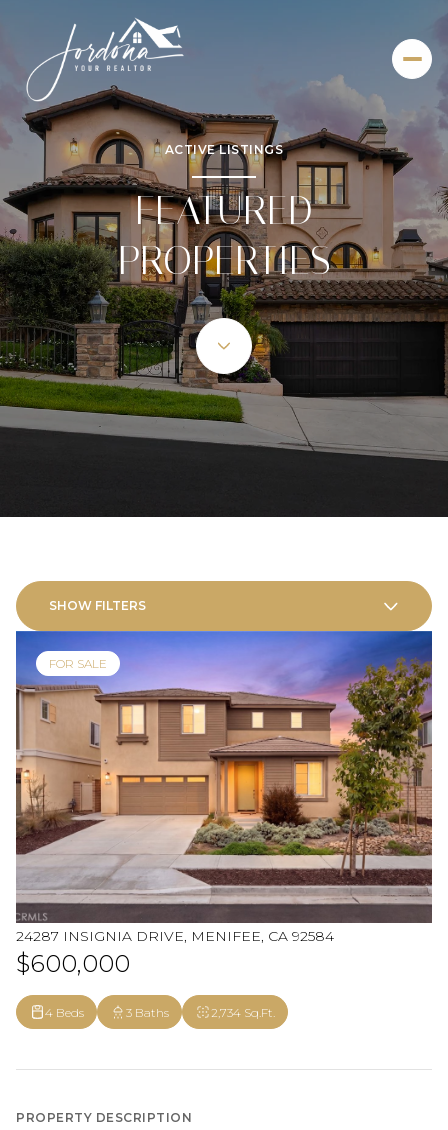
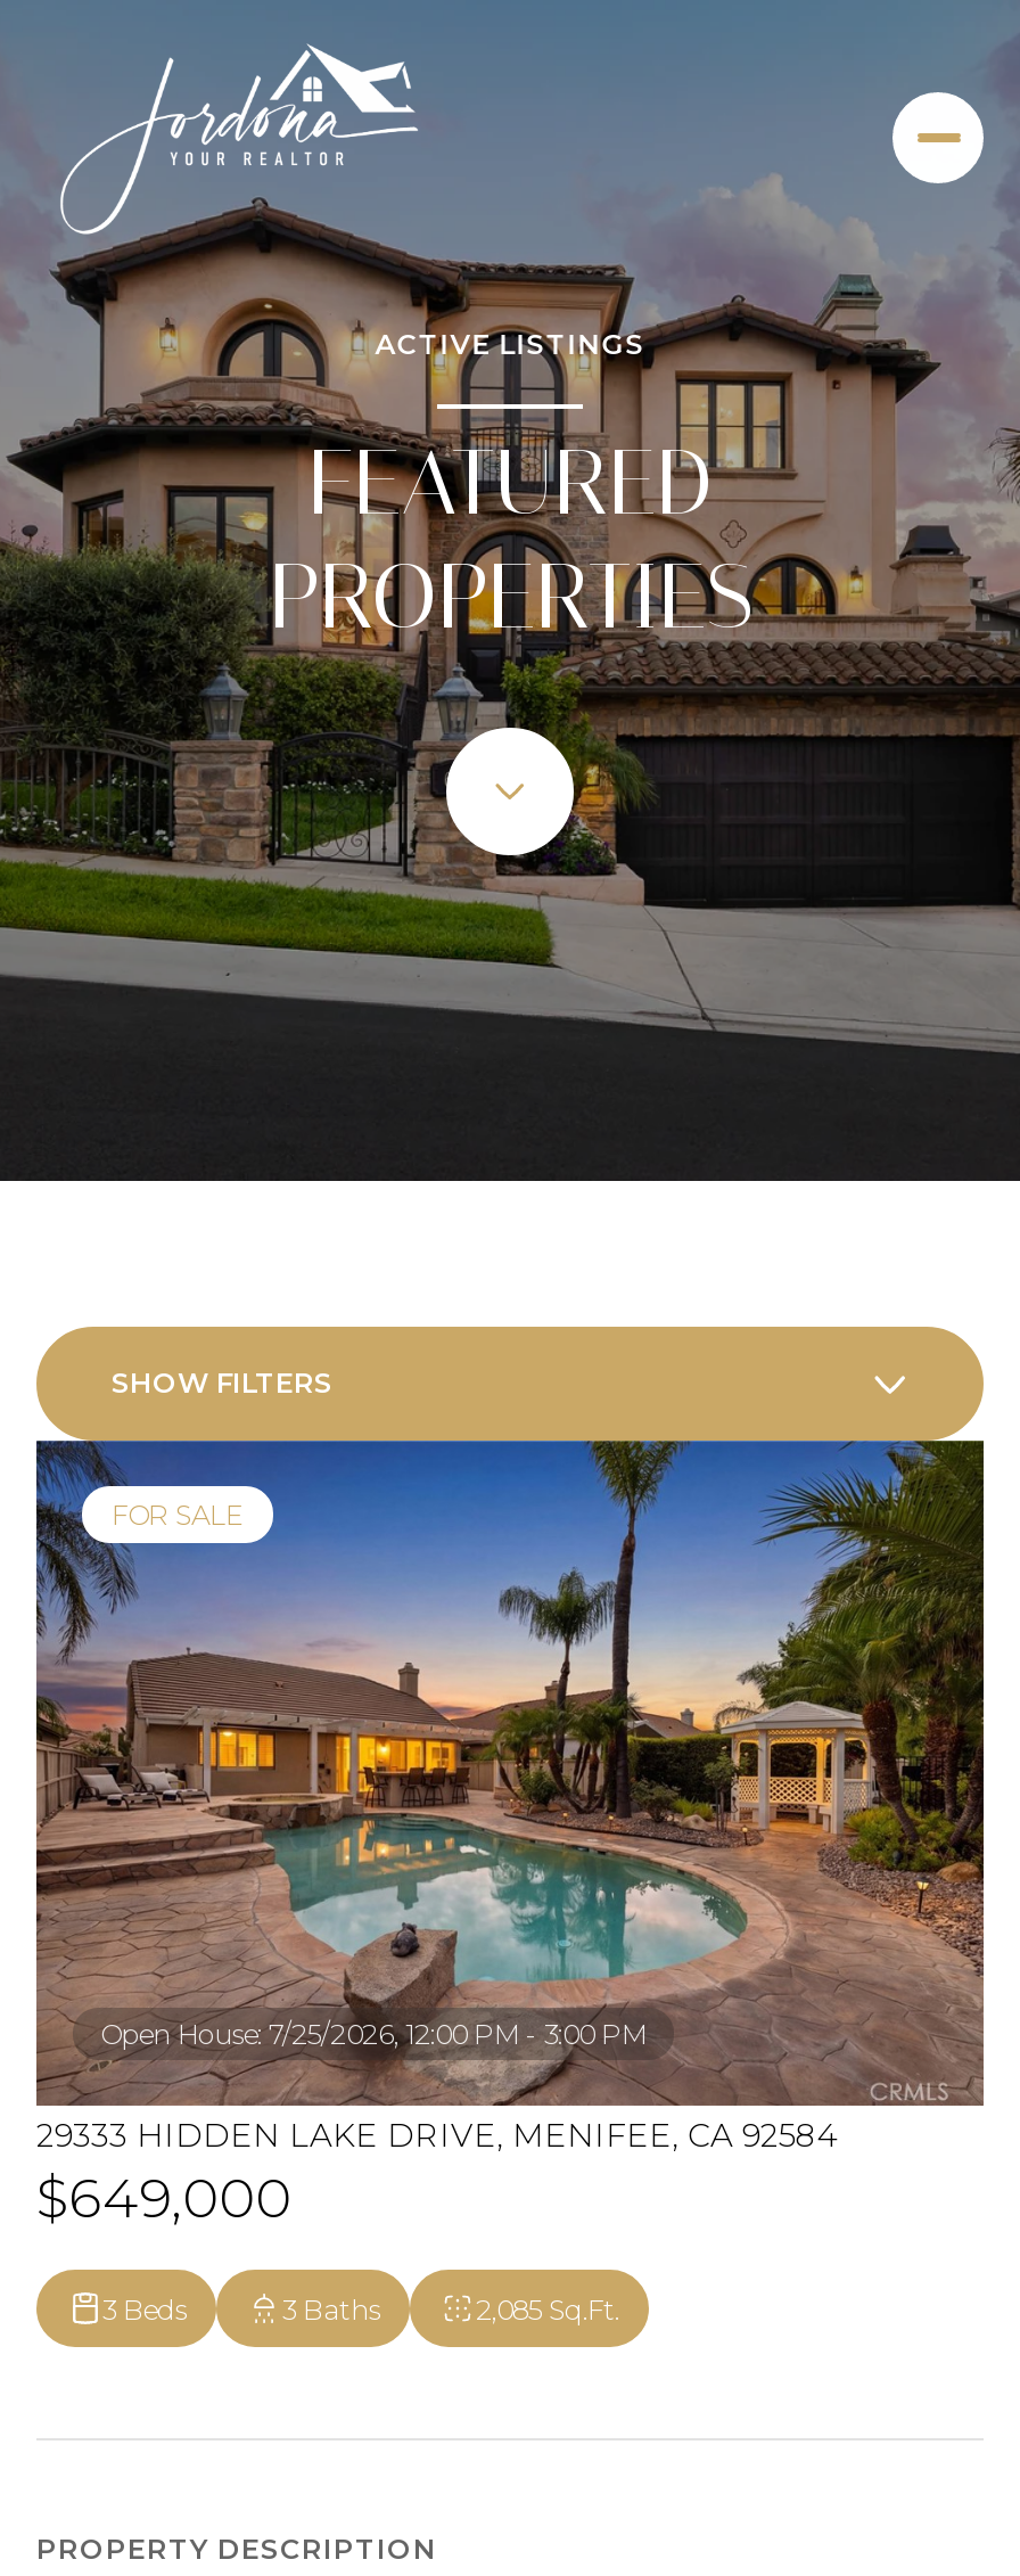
[15,630,433,1019] [image] | 24287 INSIGNIA DRIVE, MENIFEE, CA 92584 | $600,000 | 4 Beds -> [34,1438,986,2325] [image] | Open House: 7/25/2026, 12:00 PM - 3:00 PM | 29333 HIDDEN LAKE DRIVE, MENIFEE, CA 92584 | $649,000 | 3 Beds
[211,1004,275,1019] 2,734 Sq.Ft. -> [476,2291,619,2325] 2,085 Sq.Ft.

